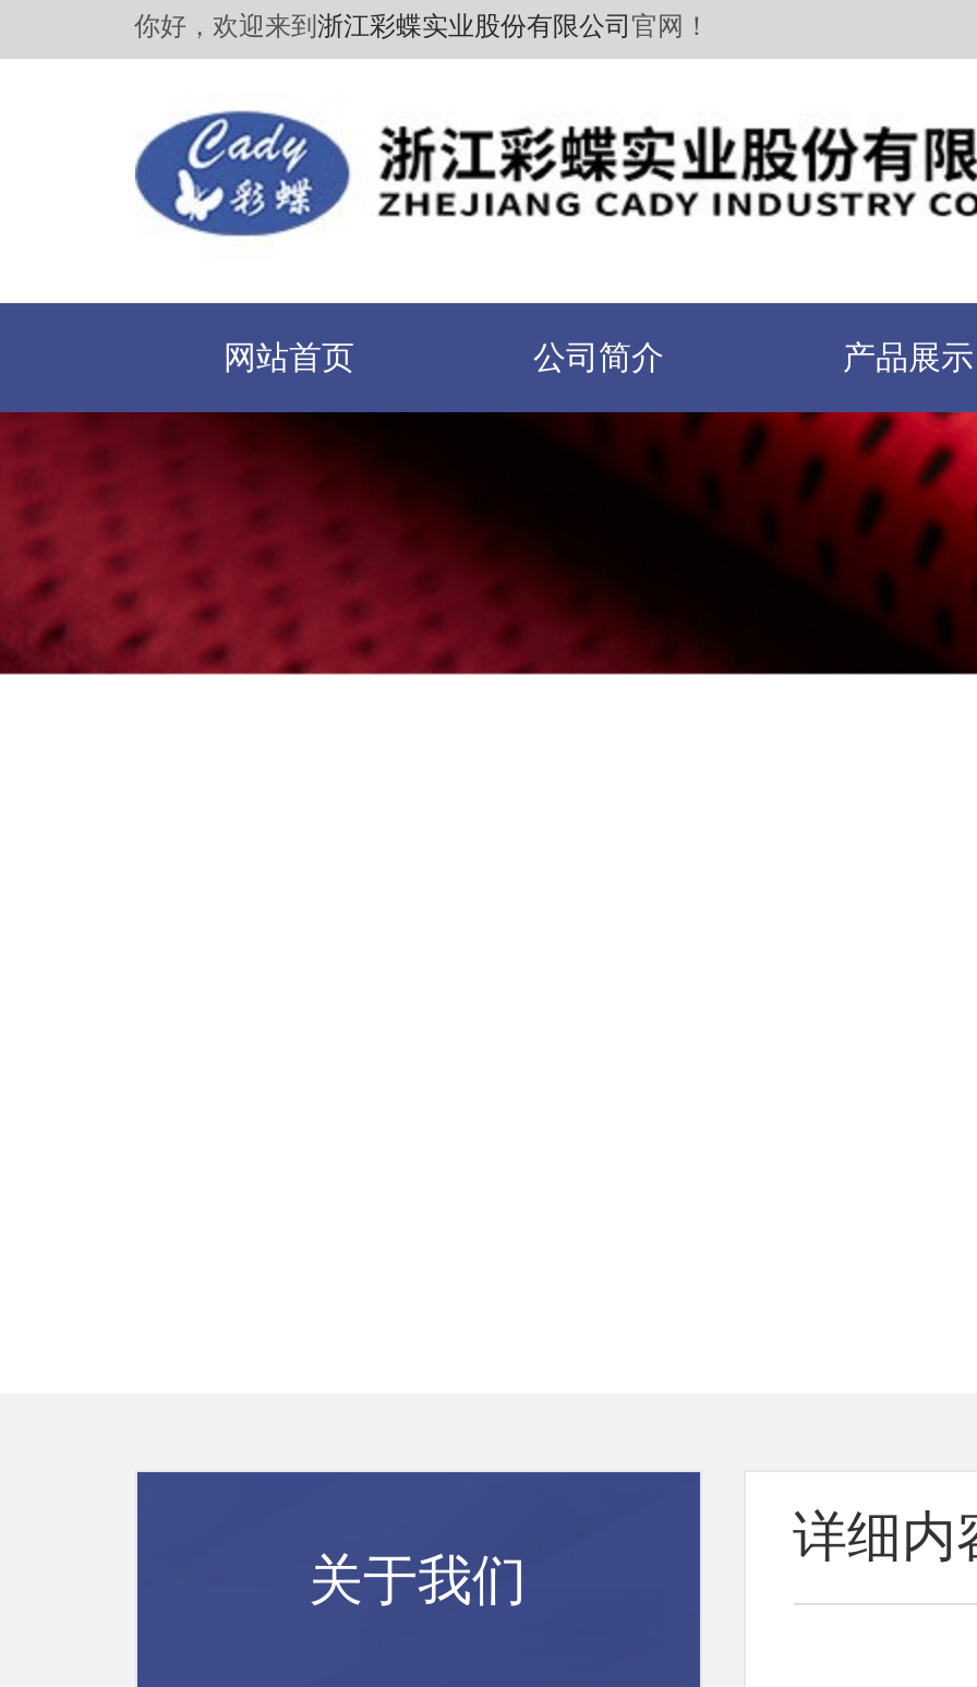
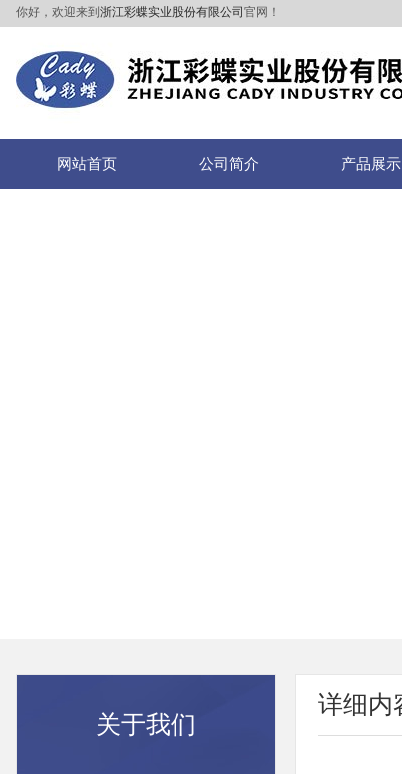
[7,410,970,676] [image] -> none

